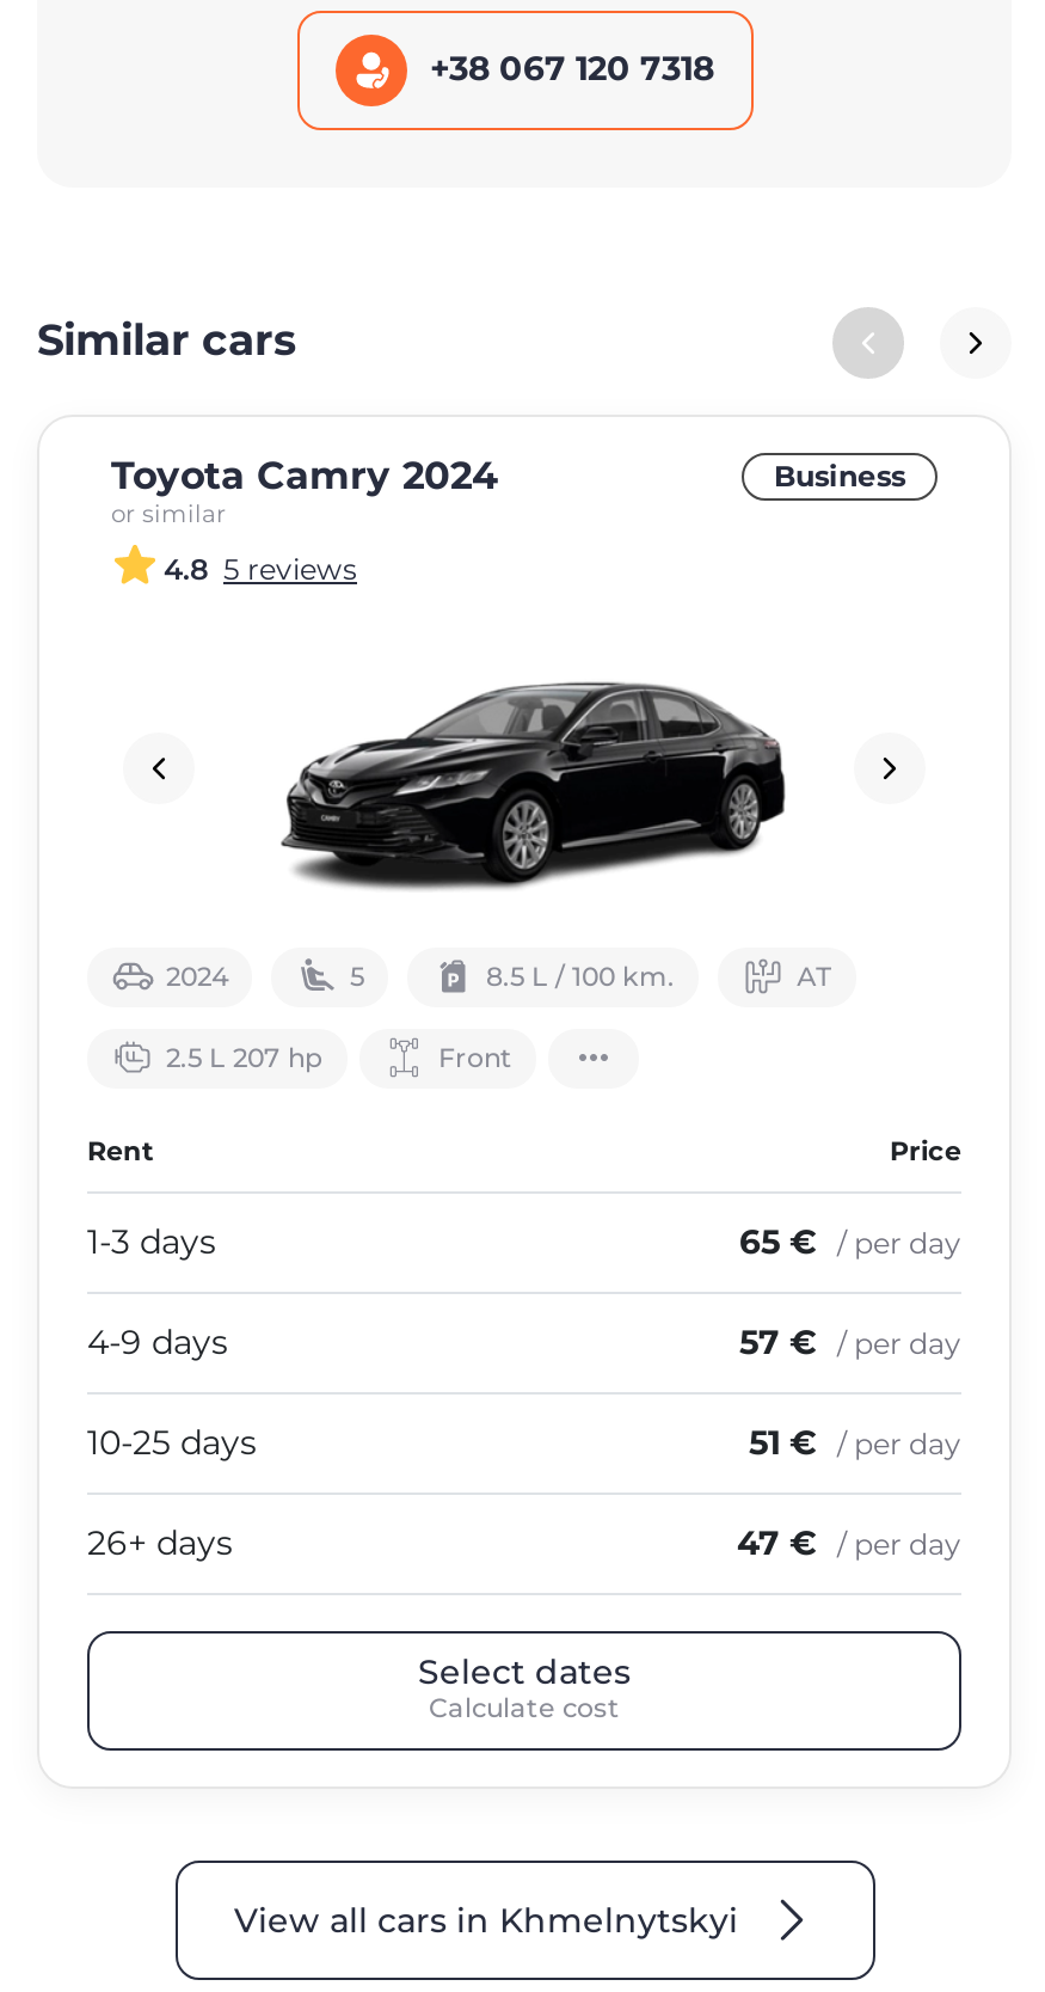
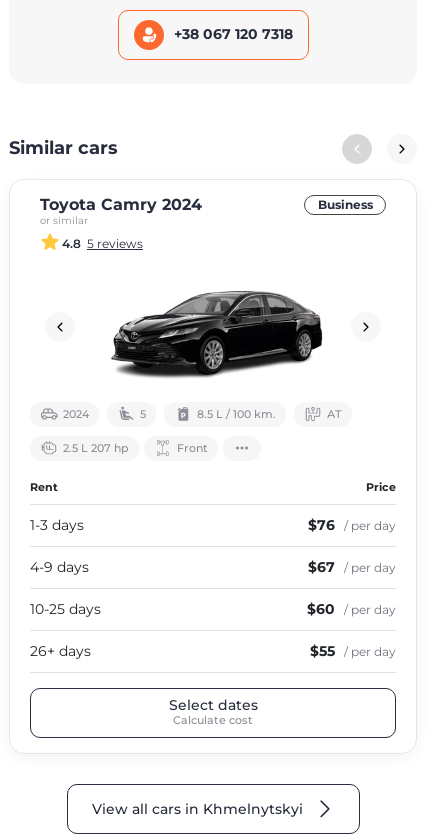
[739,1220,961,1263] 65 € / per day -> [308,516,396,534] $76 / per day
[739,1320,961,1363] 57 € / per day -> [308,558,396,576] $67 / per day
[749,1421,961,1464] 51 € / per day -> [307,600,396,618] $60 / per day
[737,1521,961,1564] 47 € / per day -> [310,642,396,660] $55 / per day

